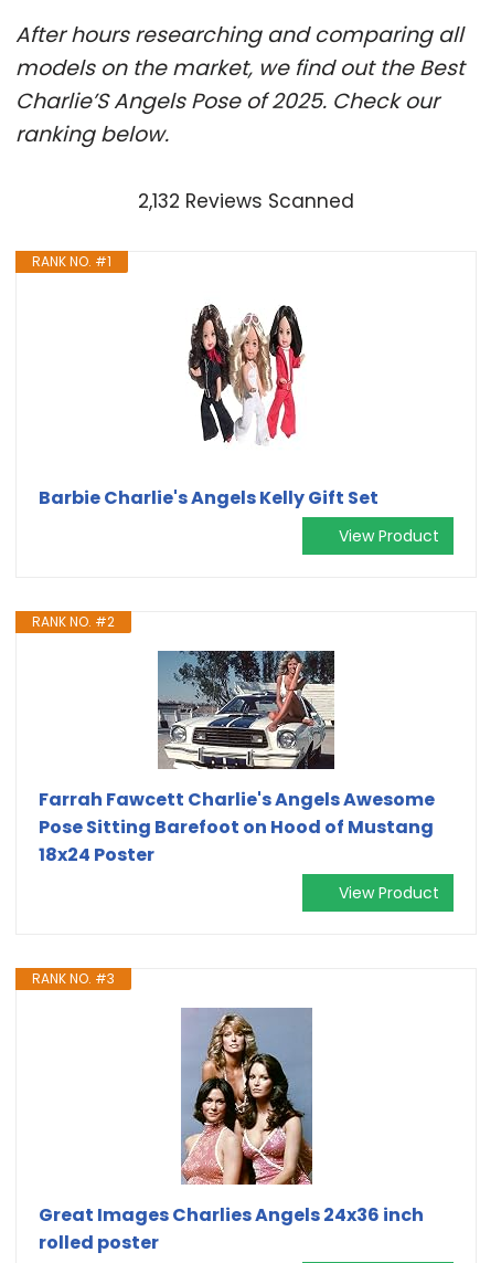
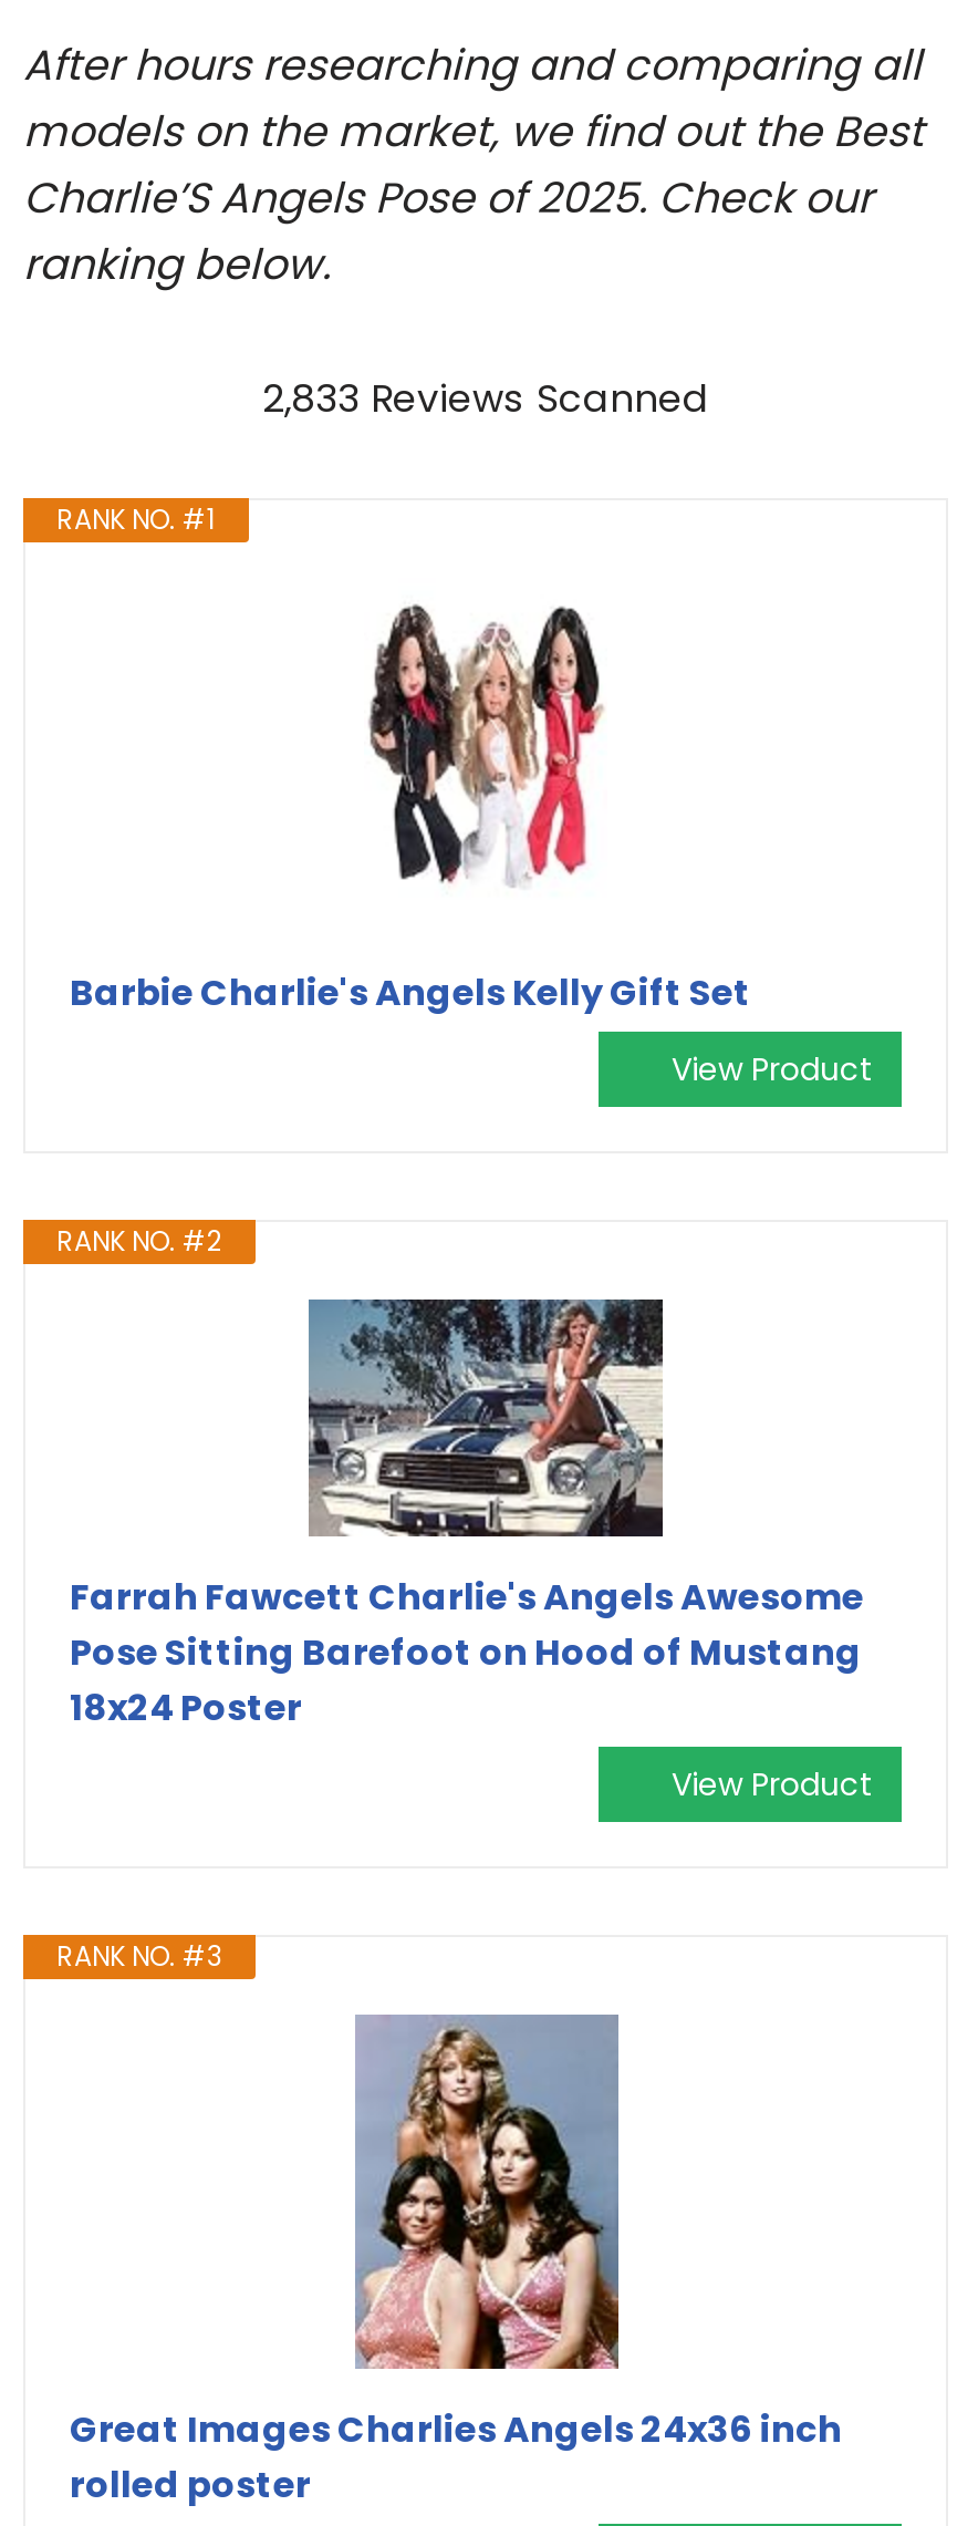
[138,188,354,214] 2,132 Reviews Scanned -> [262,371,709,425] 2,833 Reviews Scanned

